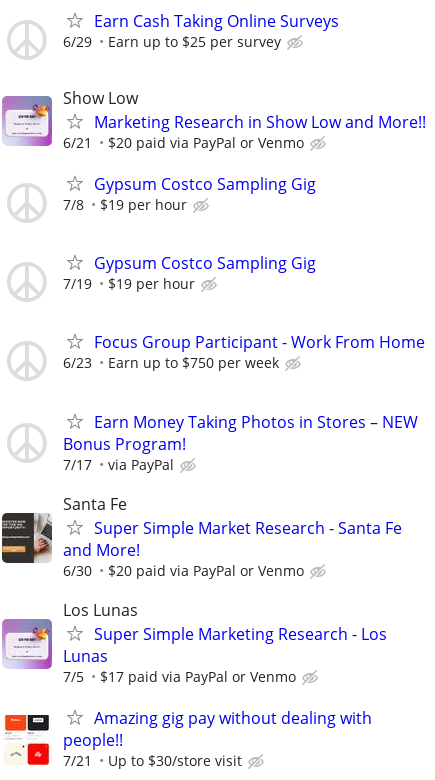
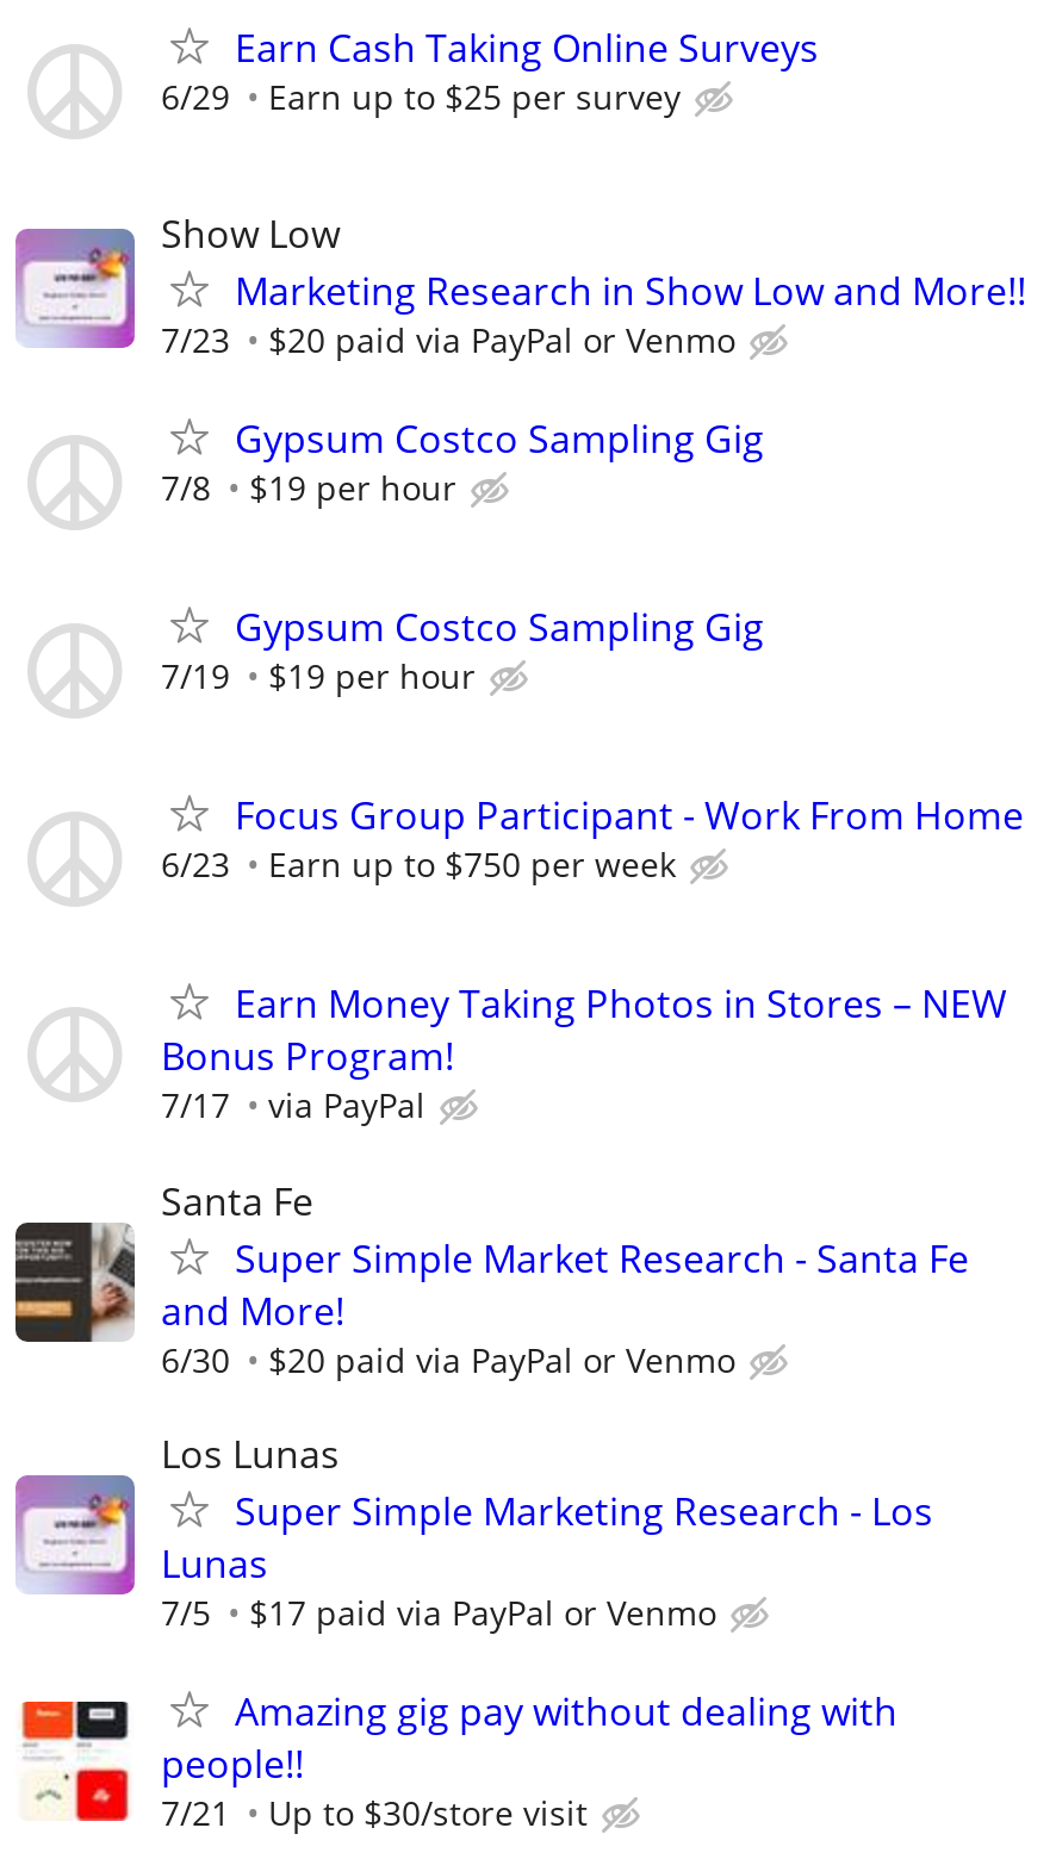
[63,133,304,152] 6/21 $20 paid via PayPal or Venmo -> [161,317,735,362] 7/23 $20 paid via PayPal or Venmo

